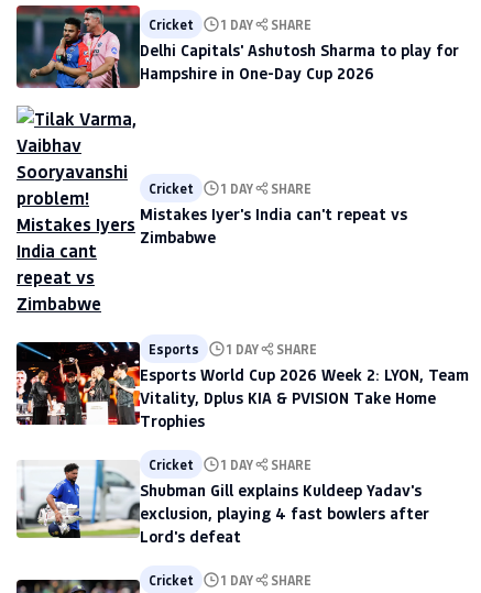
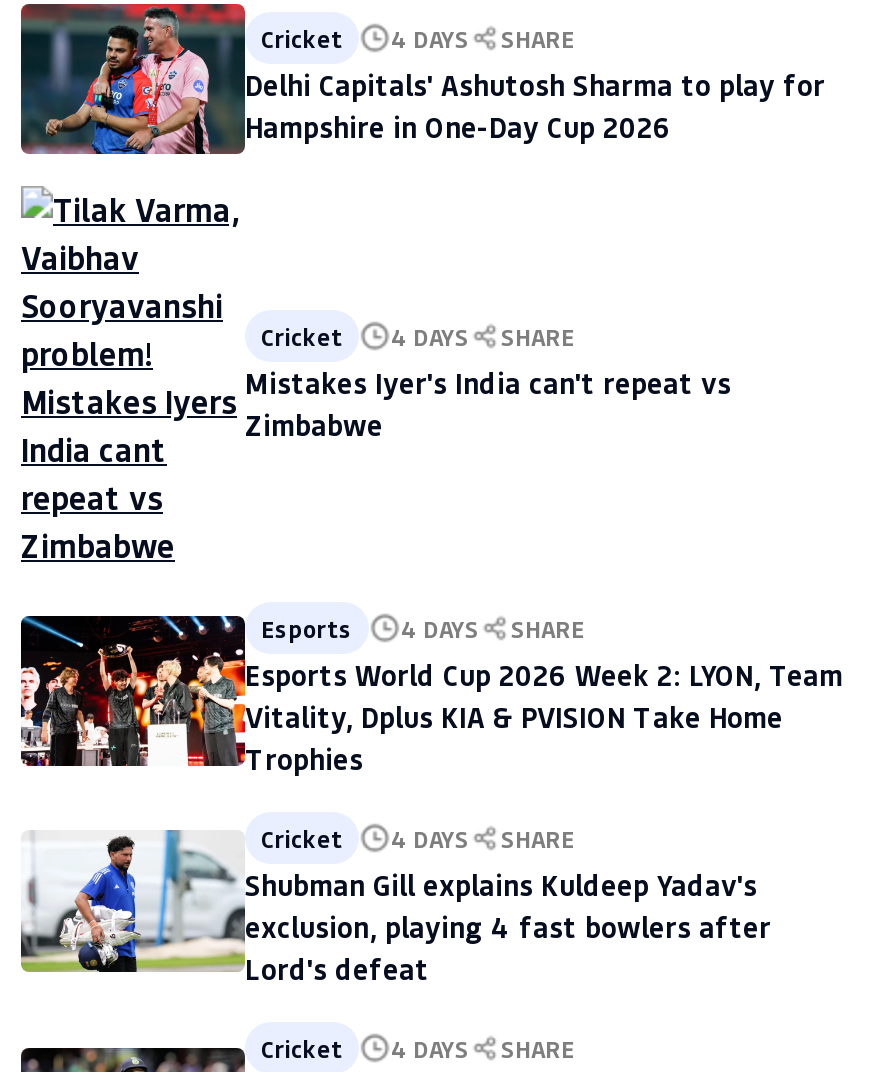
[149,15,311,33] Cricket 1 DAY SHARE -> [261,22,575,54] Cricket 4 DAYS SHARE
[149,179,311,197] Cricket 1 DAY SHARE -> [261,320,575,352] Cricket 4 DAYS SHARE
[149,340,317,358] Esports 1 DAY SHARE -> [261,612,585,644] Esports 4 DAYS SHARE
[149,456,311,473] Cricket 1 DAY SHARE -> [261,822,575,854] Cricket 4 DAYS SHARE
[149,571,311,589] Cricket 1 DAY SHARE -> [261,1032,575,1064] Cricket 4 DAYS SHARE

